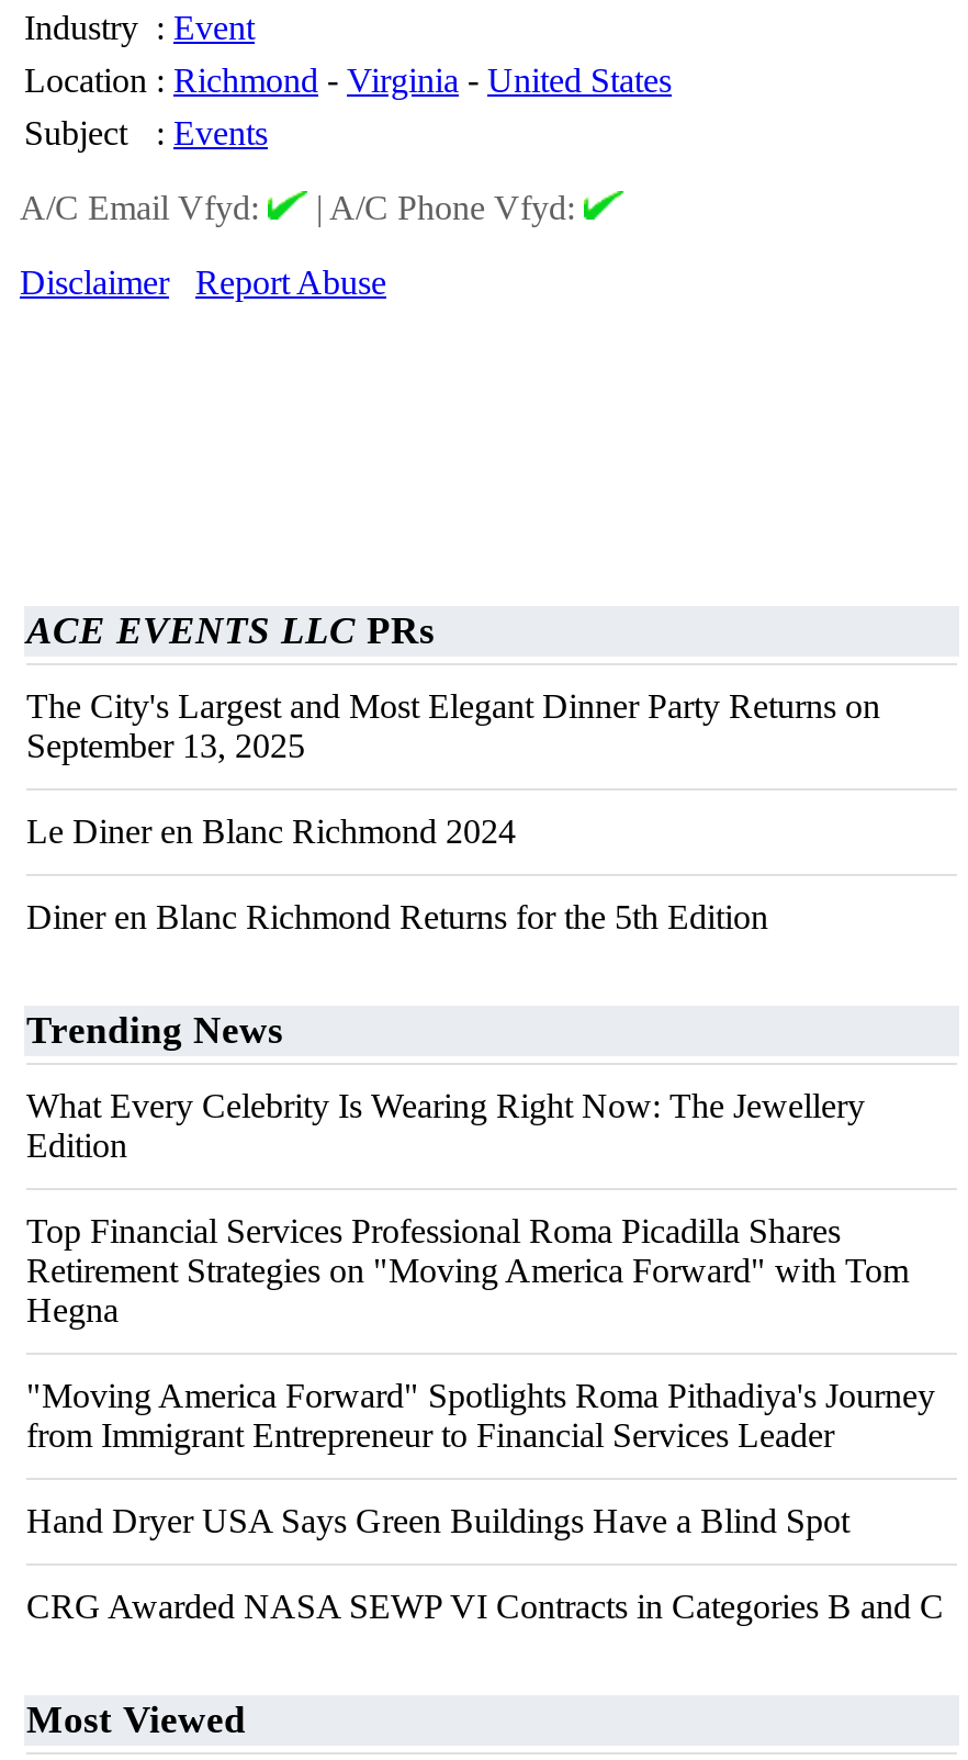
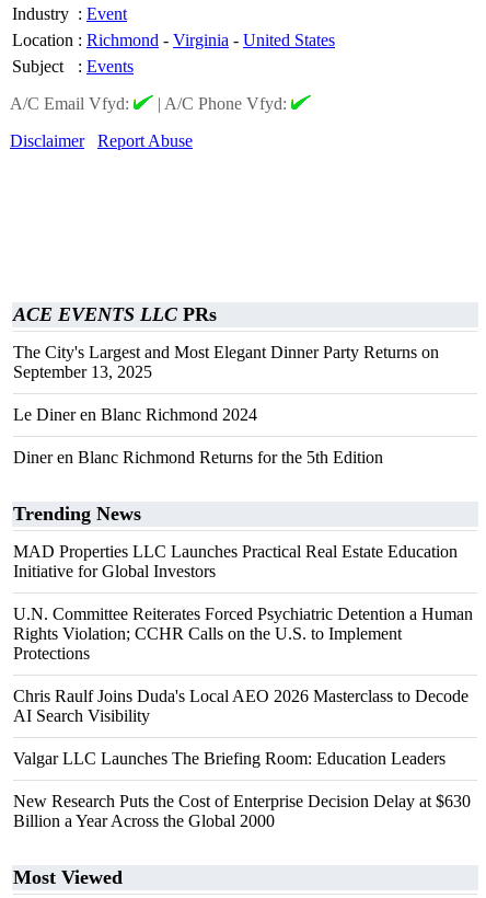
[26,1087,865,1164] What Every Celebrity Is Wearing Right Now: The Jewellery | Edition -> [13,542,458,580] MAD Properties LLC Launches Practical Real Estate Education | Initiative for Global Investors
[26,1212,909,1329] Top Financial Services Professional Roma Picadilla Shares | Retirement Strategies on "Moving America Forward" with Tom | Hegna -> [13,605,473,663] U.N. Committee Reiterates Forced Psychiatric Detention a Human | Rights Violation; CCHR Calls on the U.S. to Implement | Protections
[26,1377,935,1454] "Moving America Forward" Spotlights Roma Pithadiya's Journey | from Immigrant Entrepreneur to Financial Services Leader -> [13,687,468,725] Chris Raulf Joins Duda's Local AEO 2026 Masterclass to Decode | AI Search Visibility
[26,1502,849,1539] Hand Dryer USA Says Green Buildings Have a Blind Spot -> [13,749,445,768] Valgar LLC Launches The Briefing Room: Education Leaders
[26,1588,944,1625] CRG Awarded NASA SEWP VI Contracts in Categories B and C -> [13,792,471,830] New Research Puts the Cost of Enterprise Decision Delay at $630 | Billion a Year Across the Global 2000

